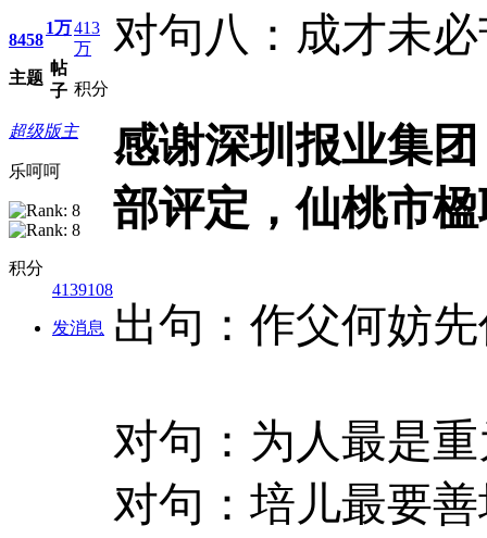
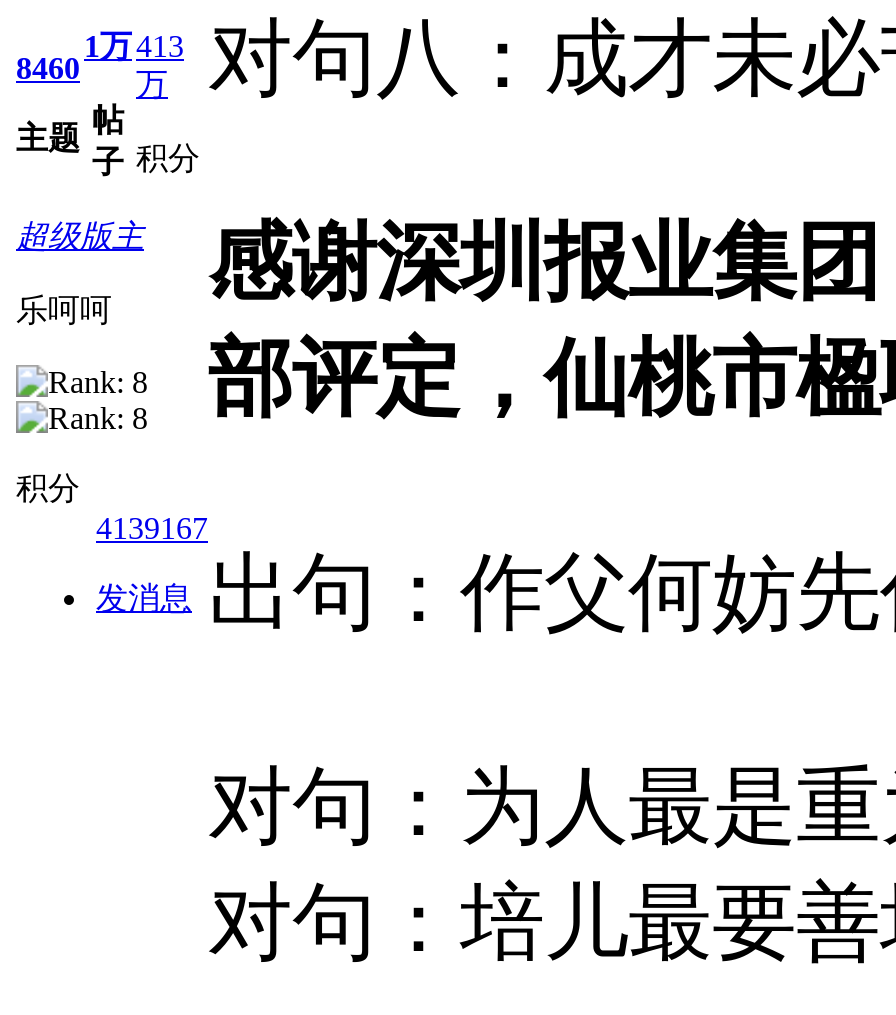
[9,30,43,49] 8458 -> [16,51,80,85] 8460
[52,280,113,299] 4139108 -> [96,511,208,545] 4139167

